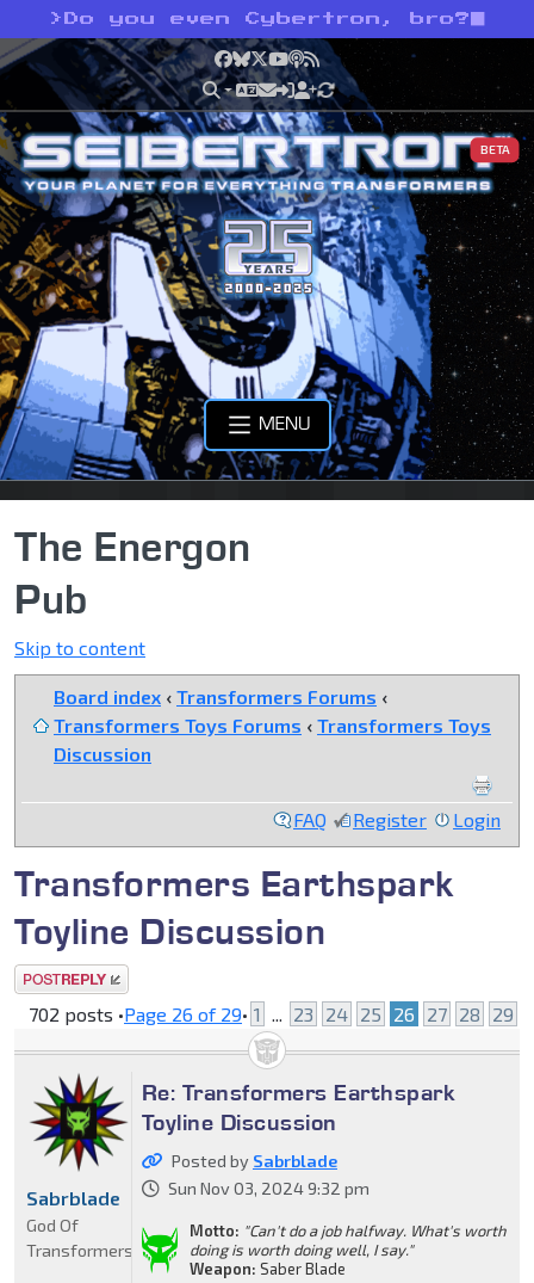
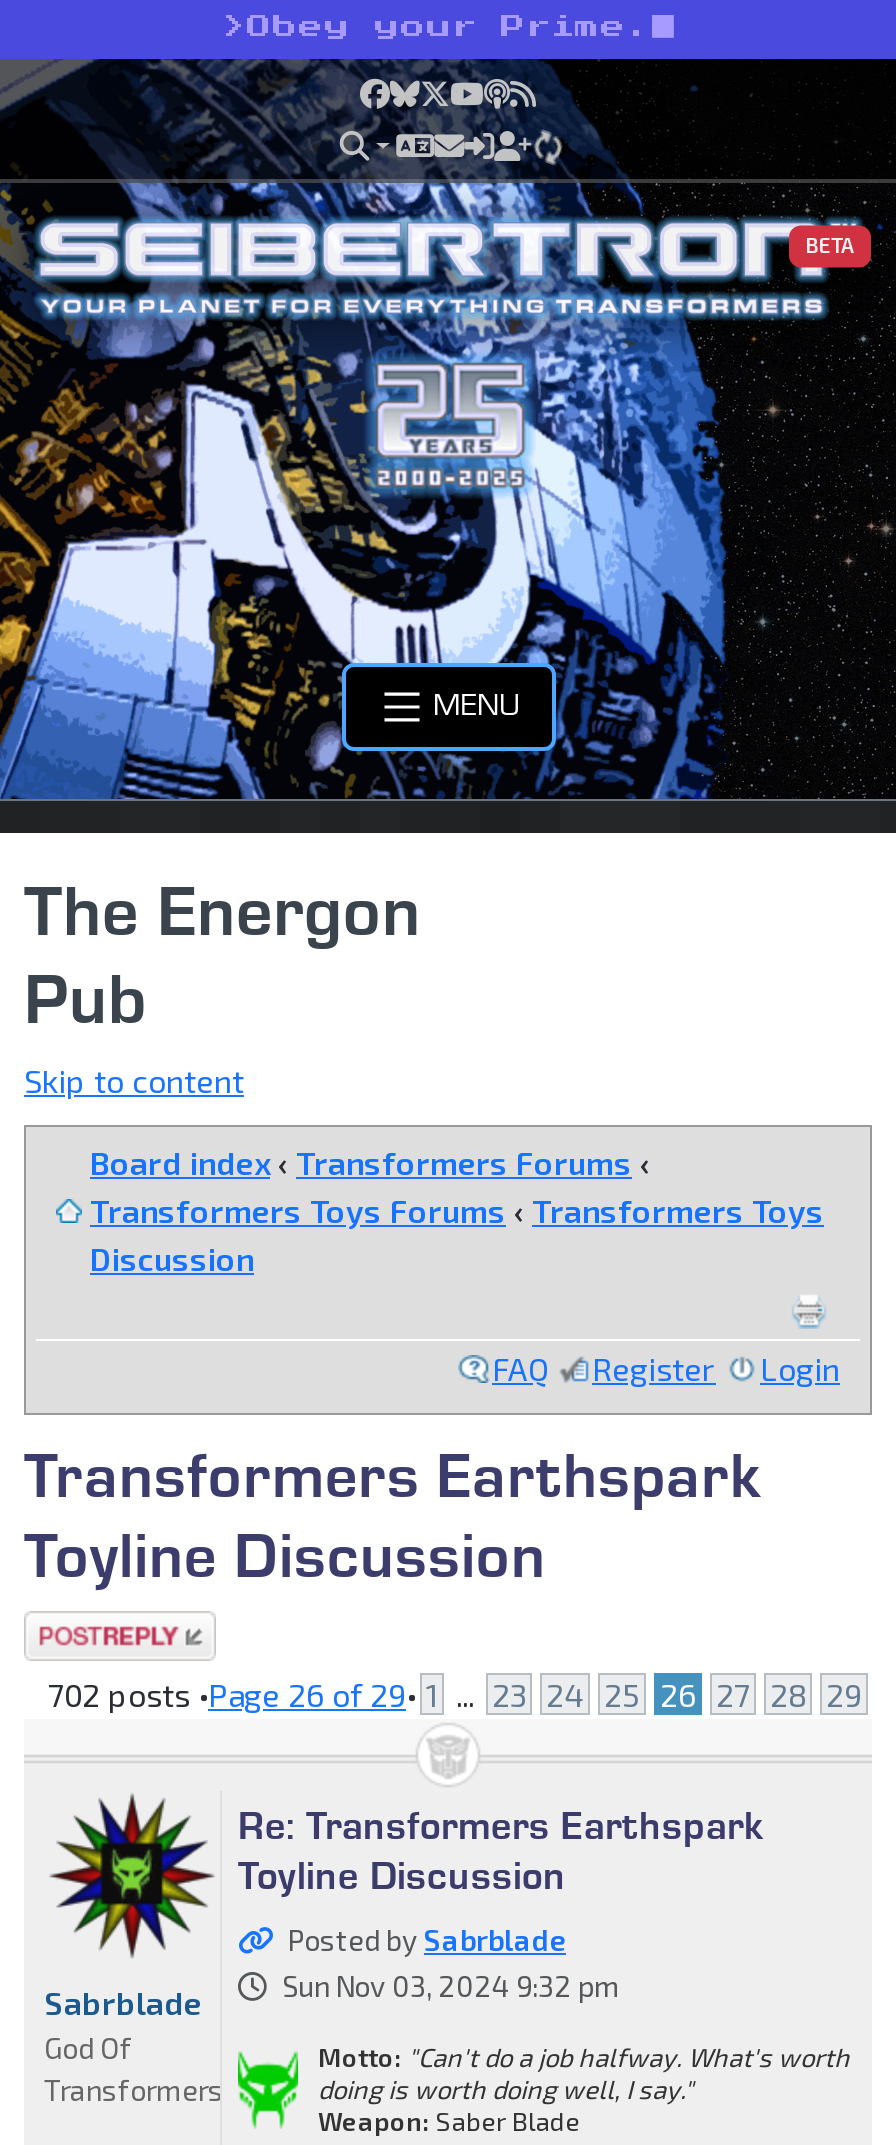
[50,12,471,26] > Do you even Cybertron, bro? -> [223,15,651,39] > Obey your Prime.

